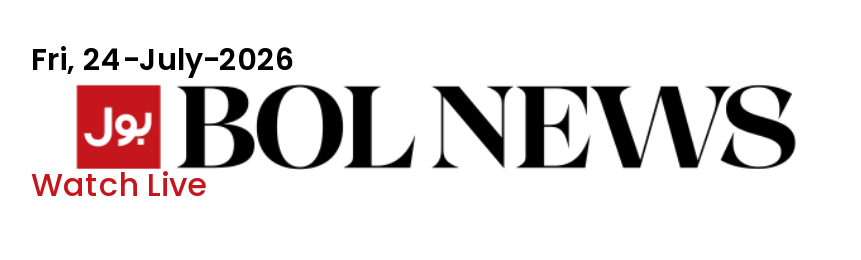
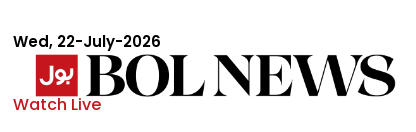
[31,38,295,80] Fri, 24-July-2026 -> [13,31,161,52] Wed, 22-July-2026

